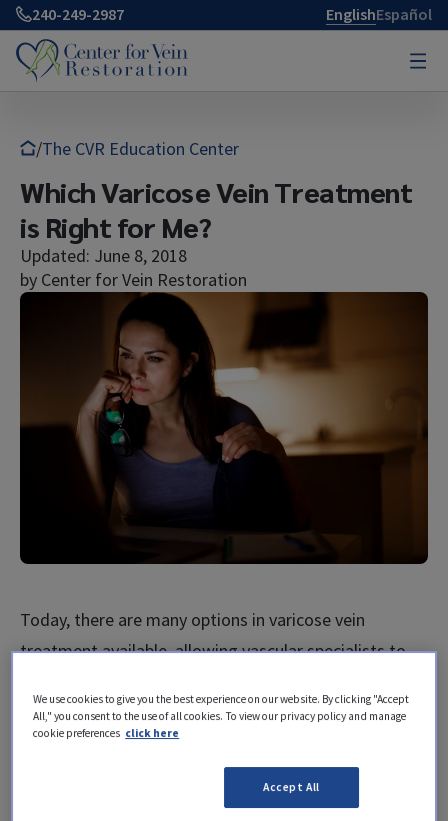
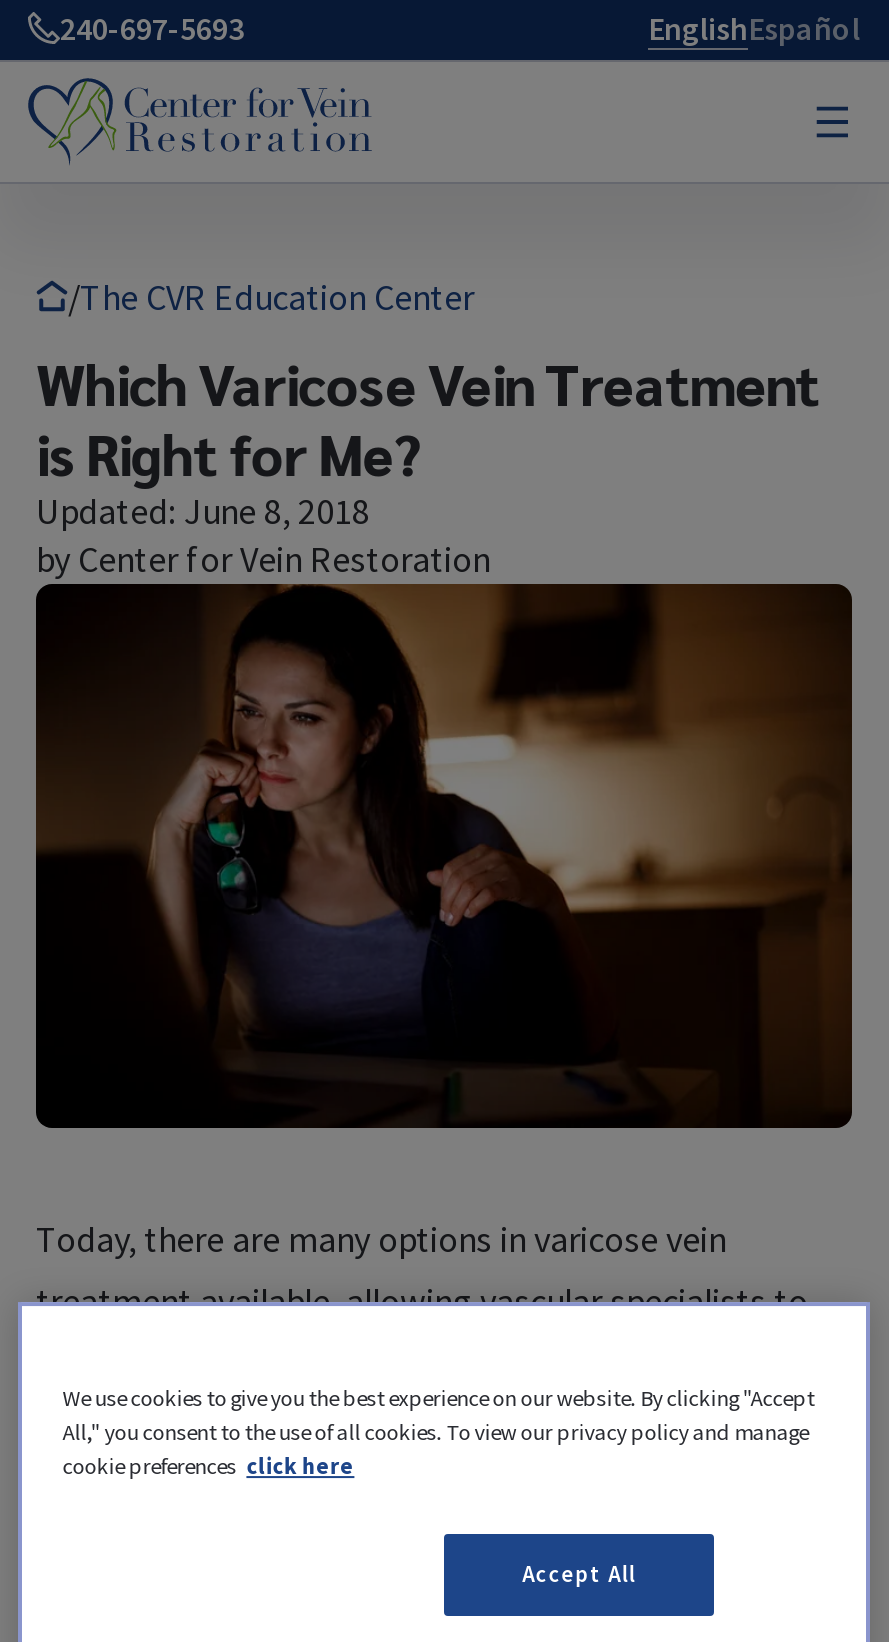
[32,4,124,24] 240-249-2987 -> [60,8,244,48] 240-697-5693

